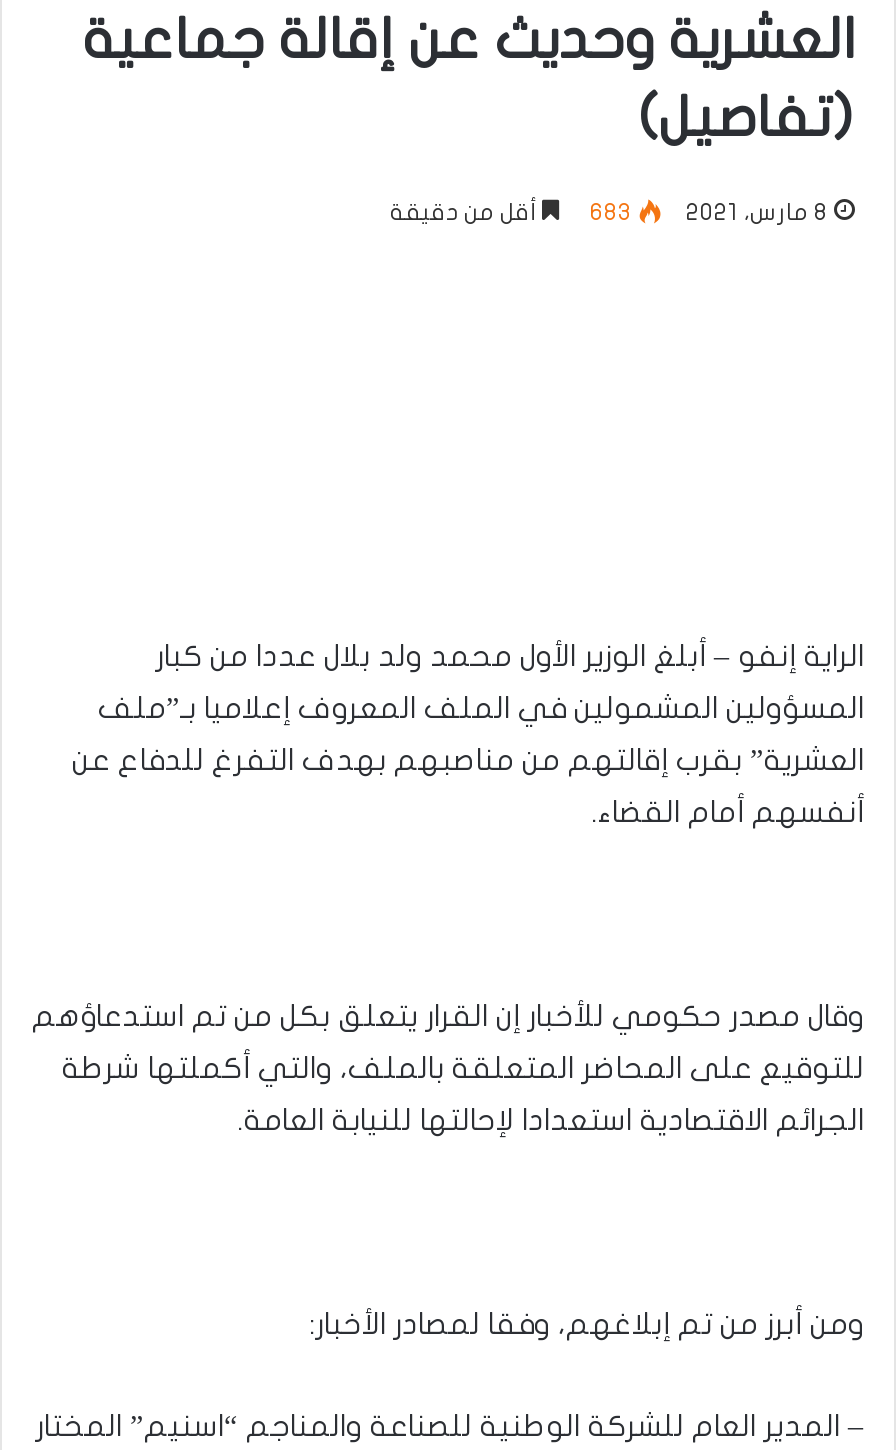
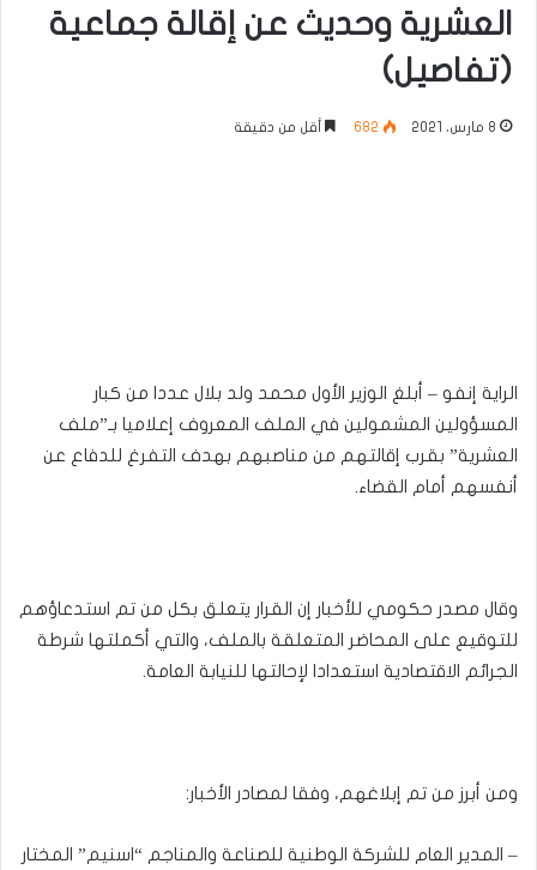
[390,199,632,223] 683 أقل من دقيقة -> [234,119,379,134] 682 أقل من دقيقة

